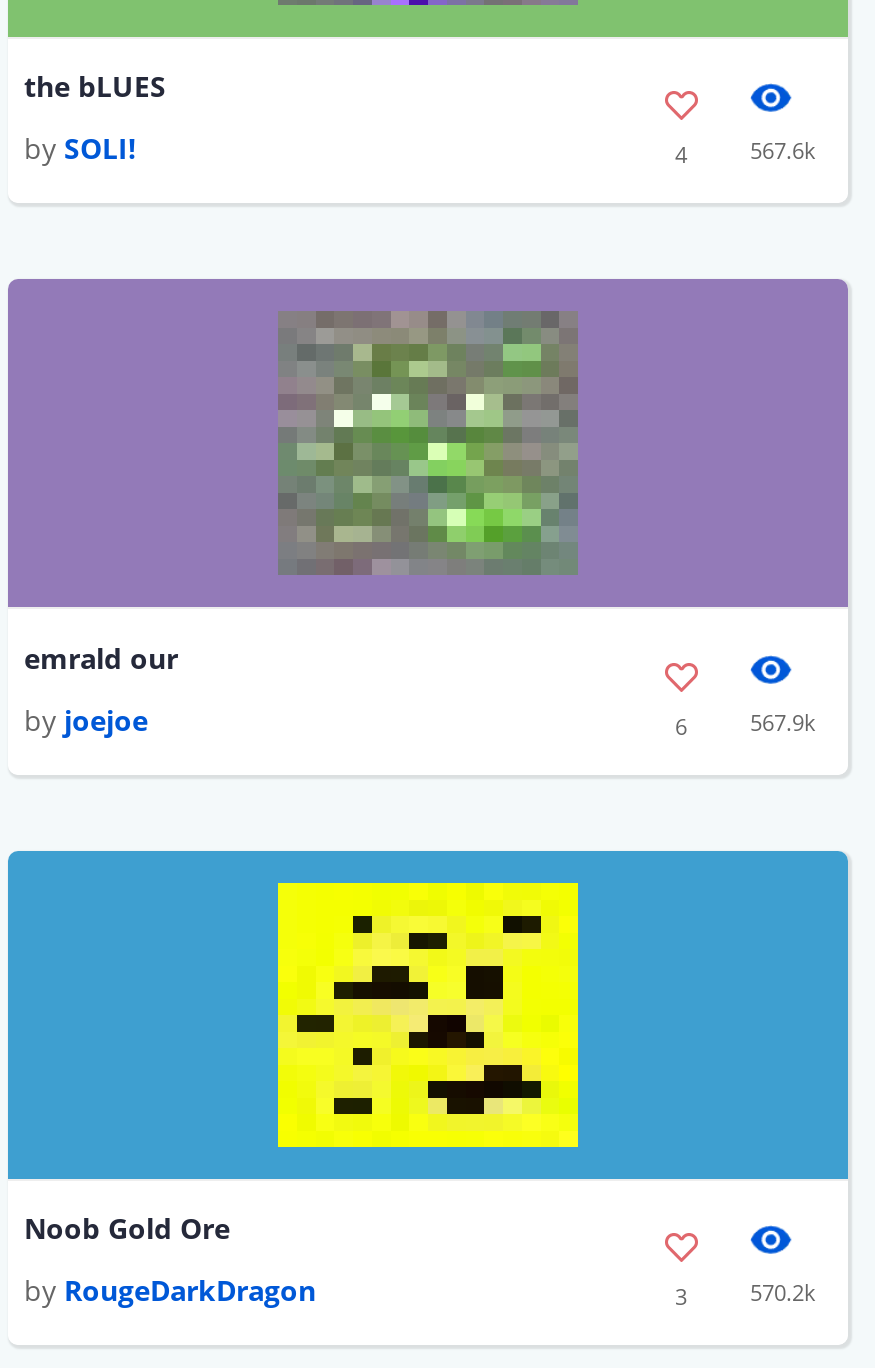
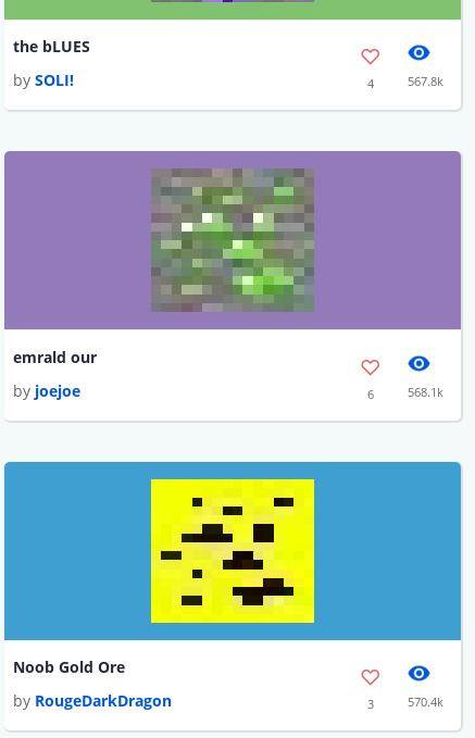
[750,135,816,165] 567.6k -> [408,73,443,89] 567.8k
[750,706,816,736] 567.9k -> [408,383,443,400] 568.1k
[750,1277,816,1307] 570.2k -> [408,694,443,710] 570.4k

